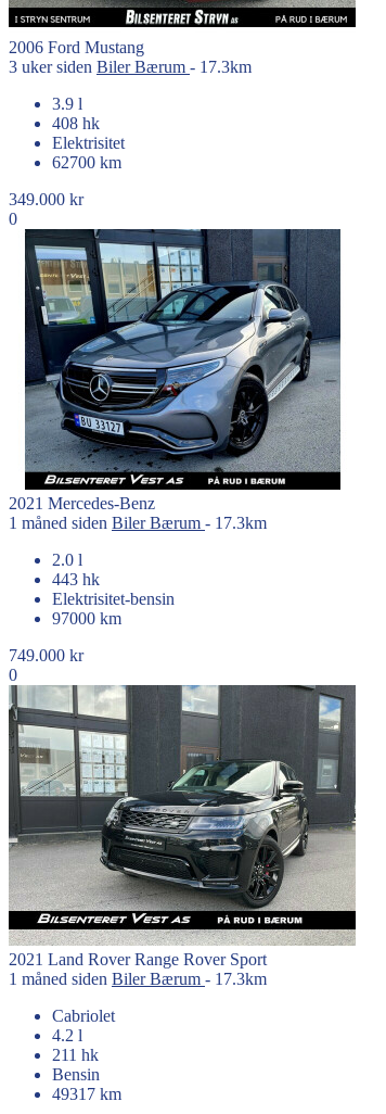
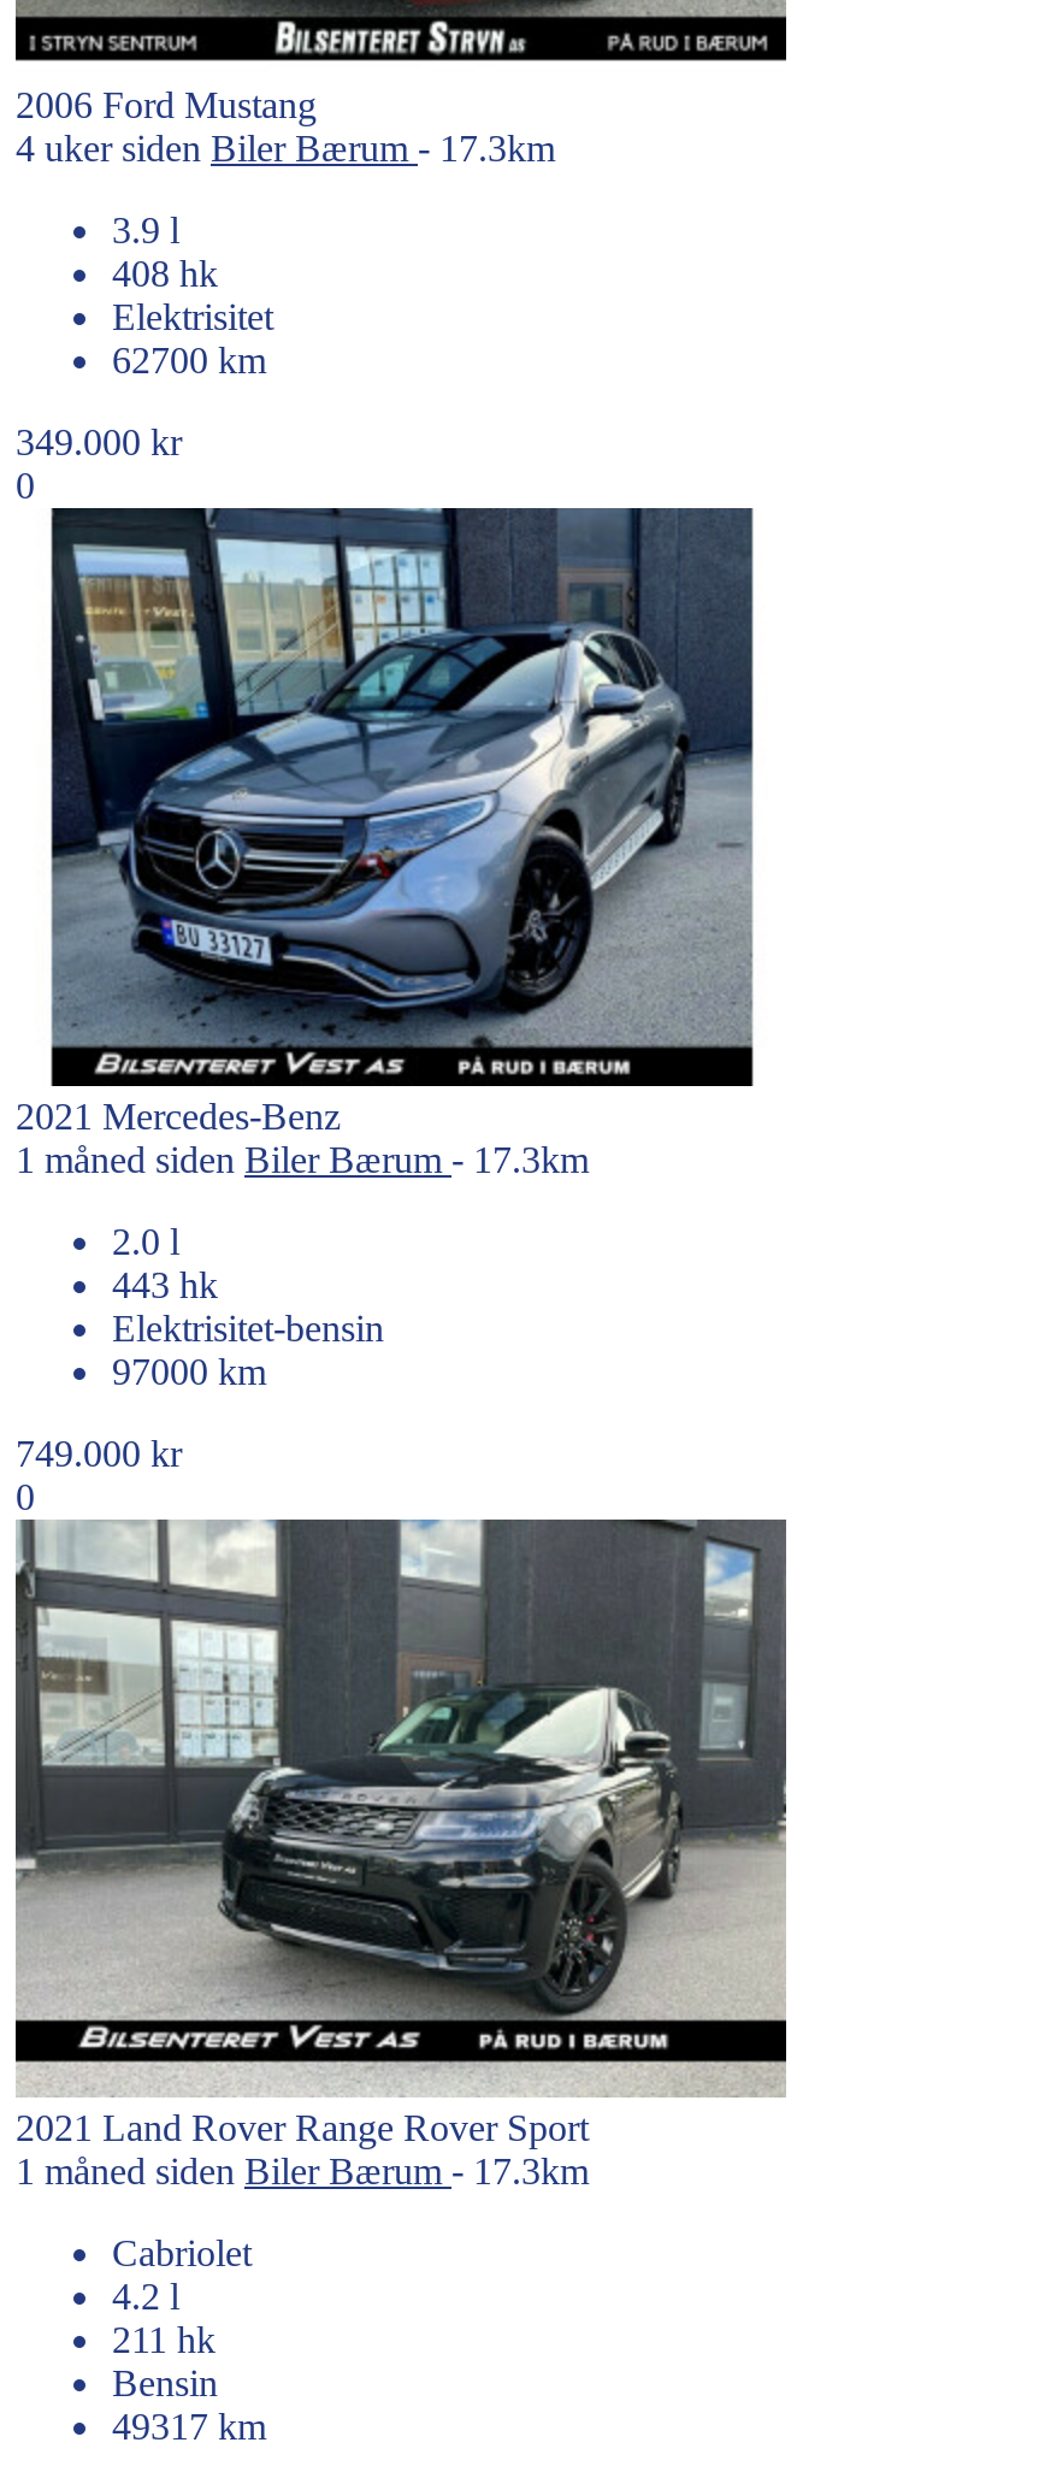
[9,57,252,76] 3 uker siden Biler Bærum - 17.3km -> [16,127,555,168] 4 uker siden Biler Bærum - 17.3km

